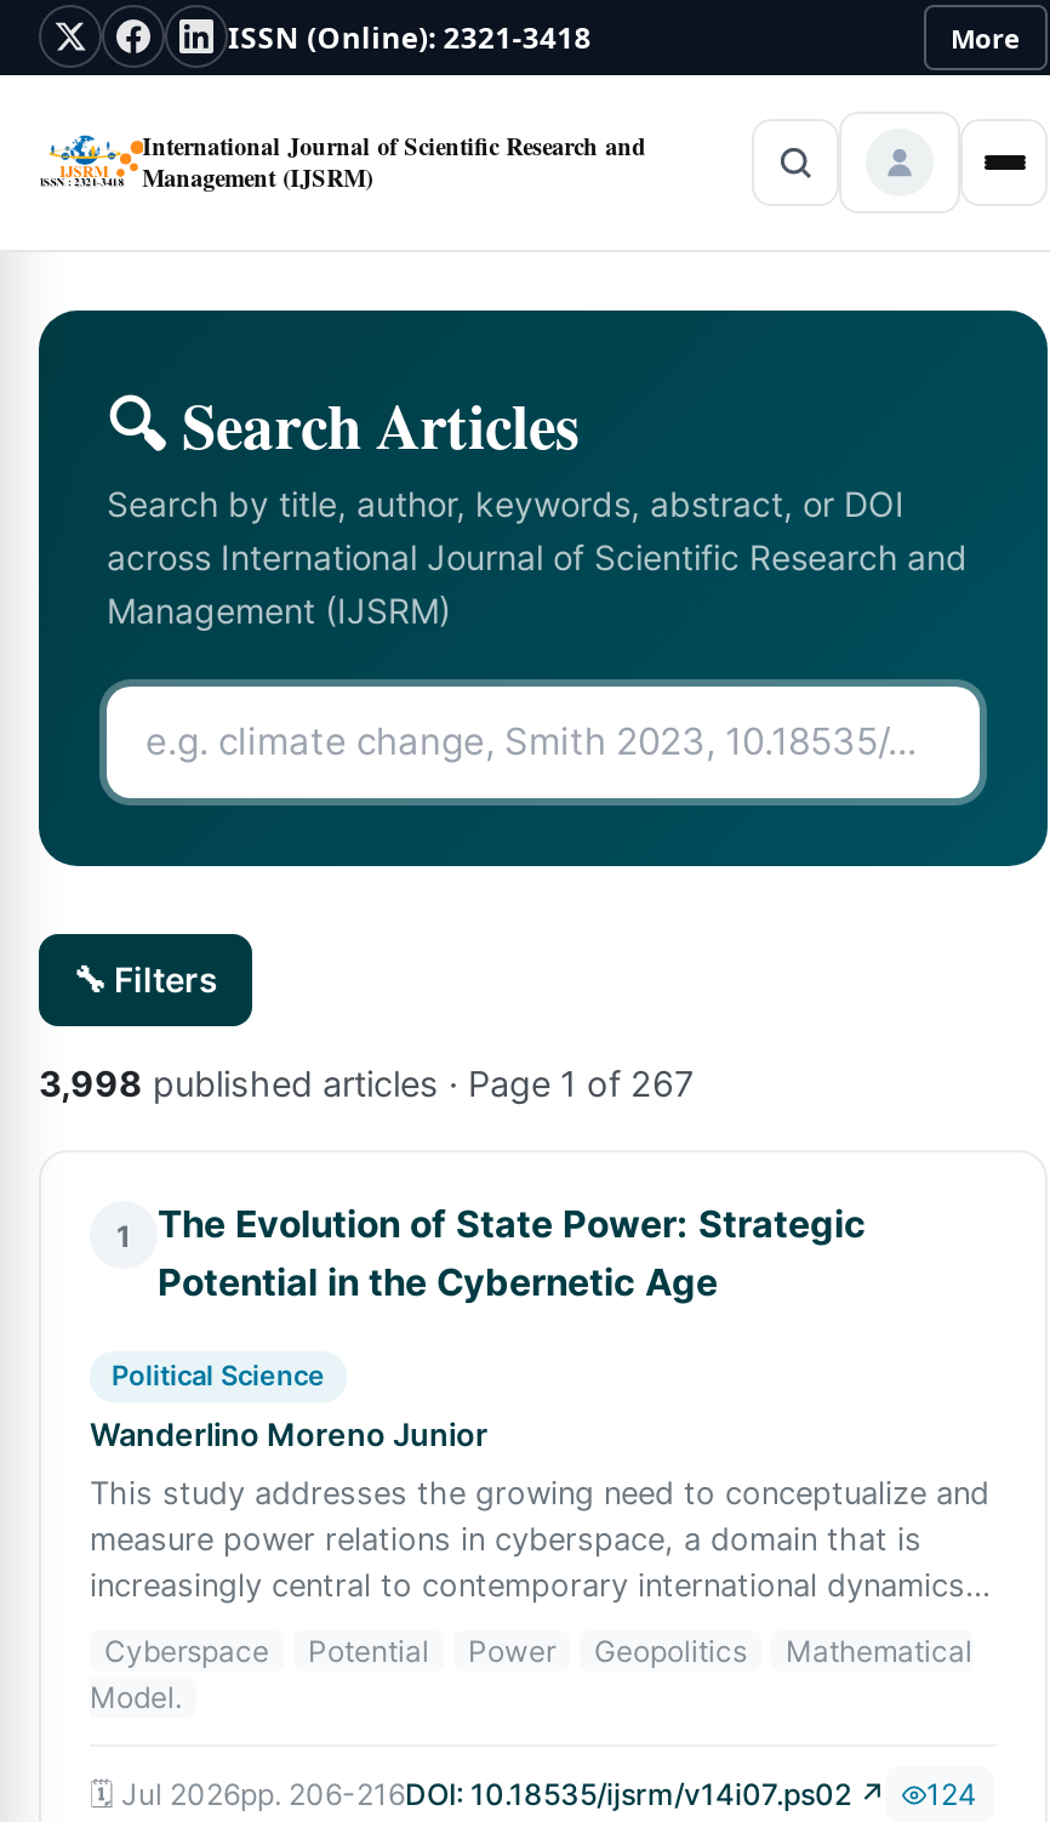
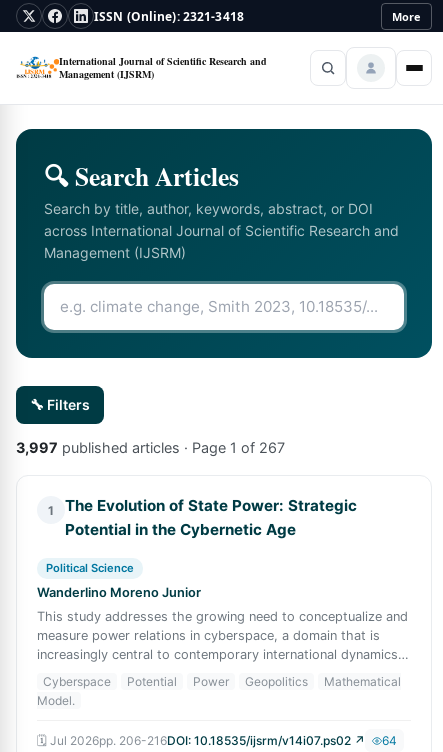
[39,1063,694,1104] 3,998 published articles · Page 1 of 267 -> [16,439,285,456] 3,997 published articles · Page 1 of 267
[926,1776,977,1812] 124 -> [382,733,397,748] 64

